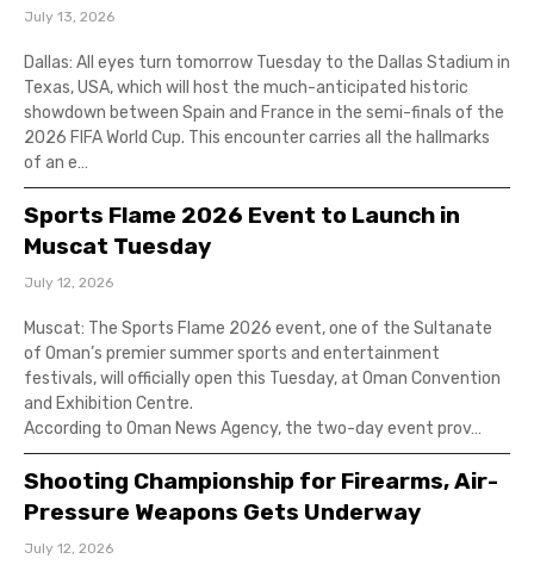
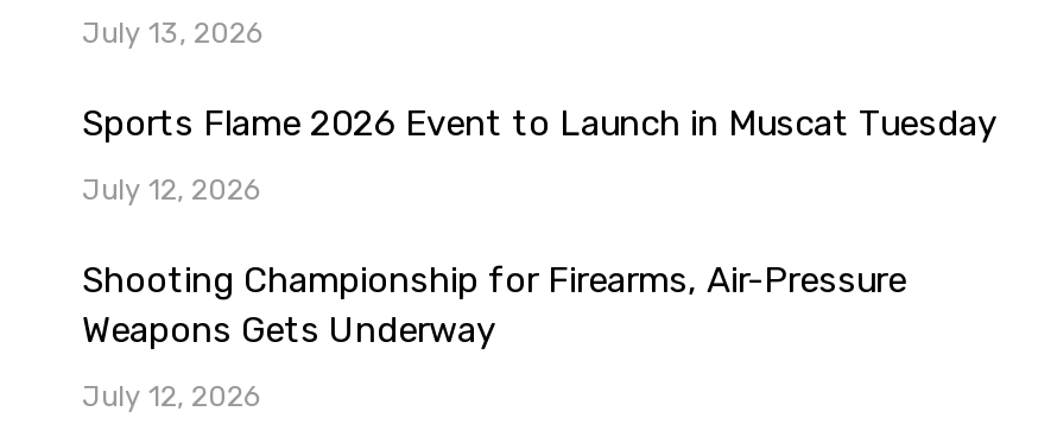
[24,52,510,260] Dallas: All eyes turn tomorrow Tuesday to the Dallas Stadium in | Texas, USA, which will host the much-anticipated historic | showdown between Spain and France in the semi-finals of the | 2026 FIFA World Cup. This encounter carries all the hallmarks | of an e… | Sports Flame 2026 Event to Launch in | Muscat Tuesday -> [82,102,996,145] Sports Flame 2026 Event to Launch in Muscat Tuesday
[24,318,501,526] Muscat: The Sports Flame 2026 event, one of the Sultanate | of Oman’s premier summer sports and entertainment | festivals, will officially open this Tuesday, at Oman Convention | and Exhibition Centre. | According to Oman News Agency, the two-day event prov… | Shooting Championship for Firearms, Air- | Pressure Weapons Gets Underway -> [82,259,906,352] Shooting Championship for Firearms, Air-Pressure | Weapons Gets Underway

